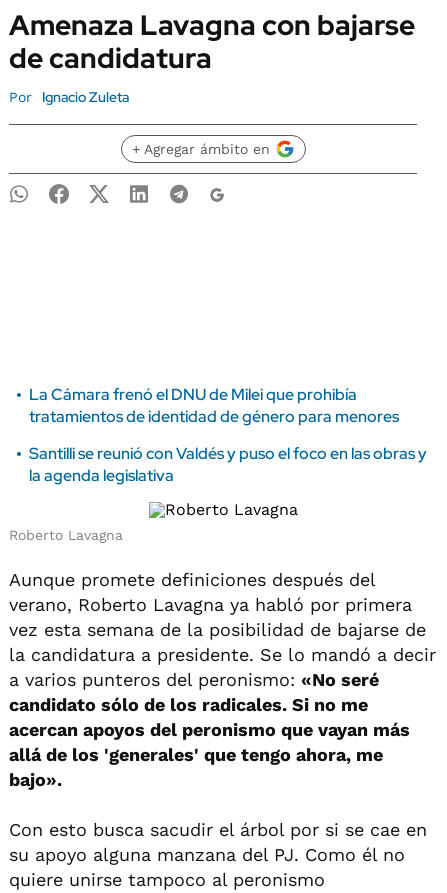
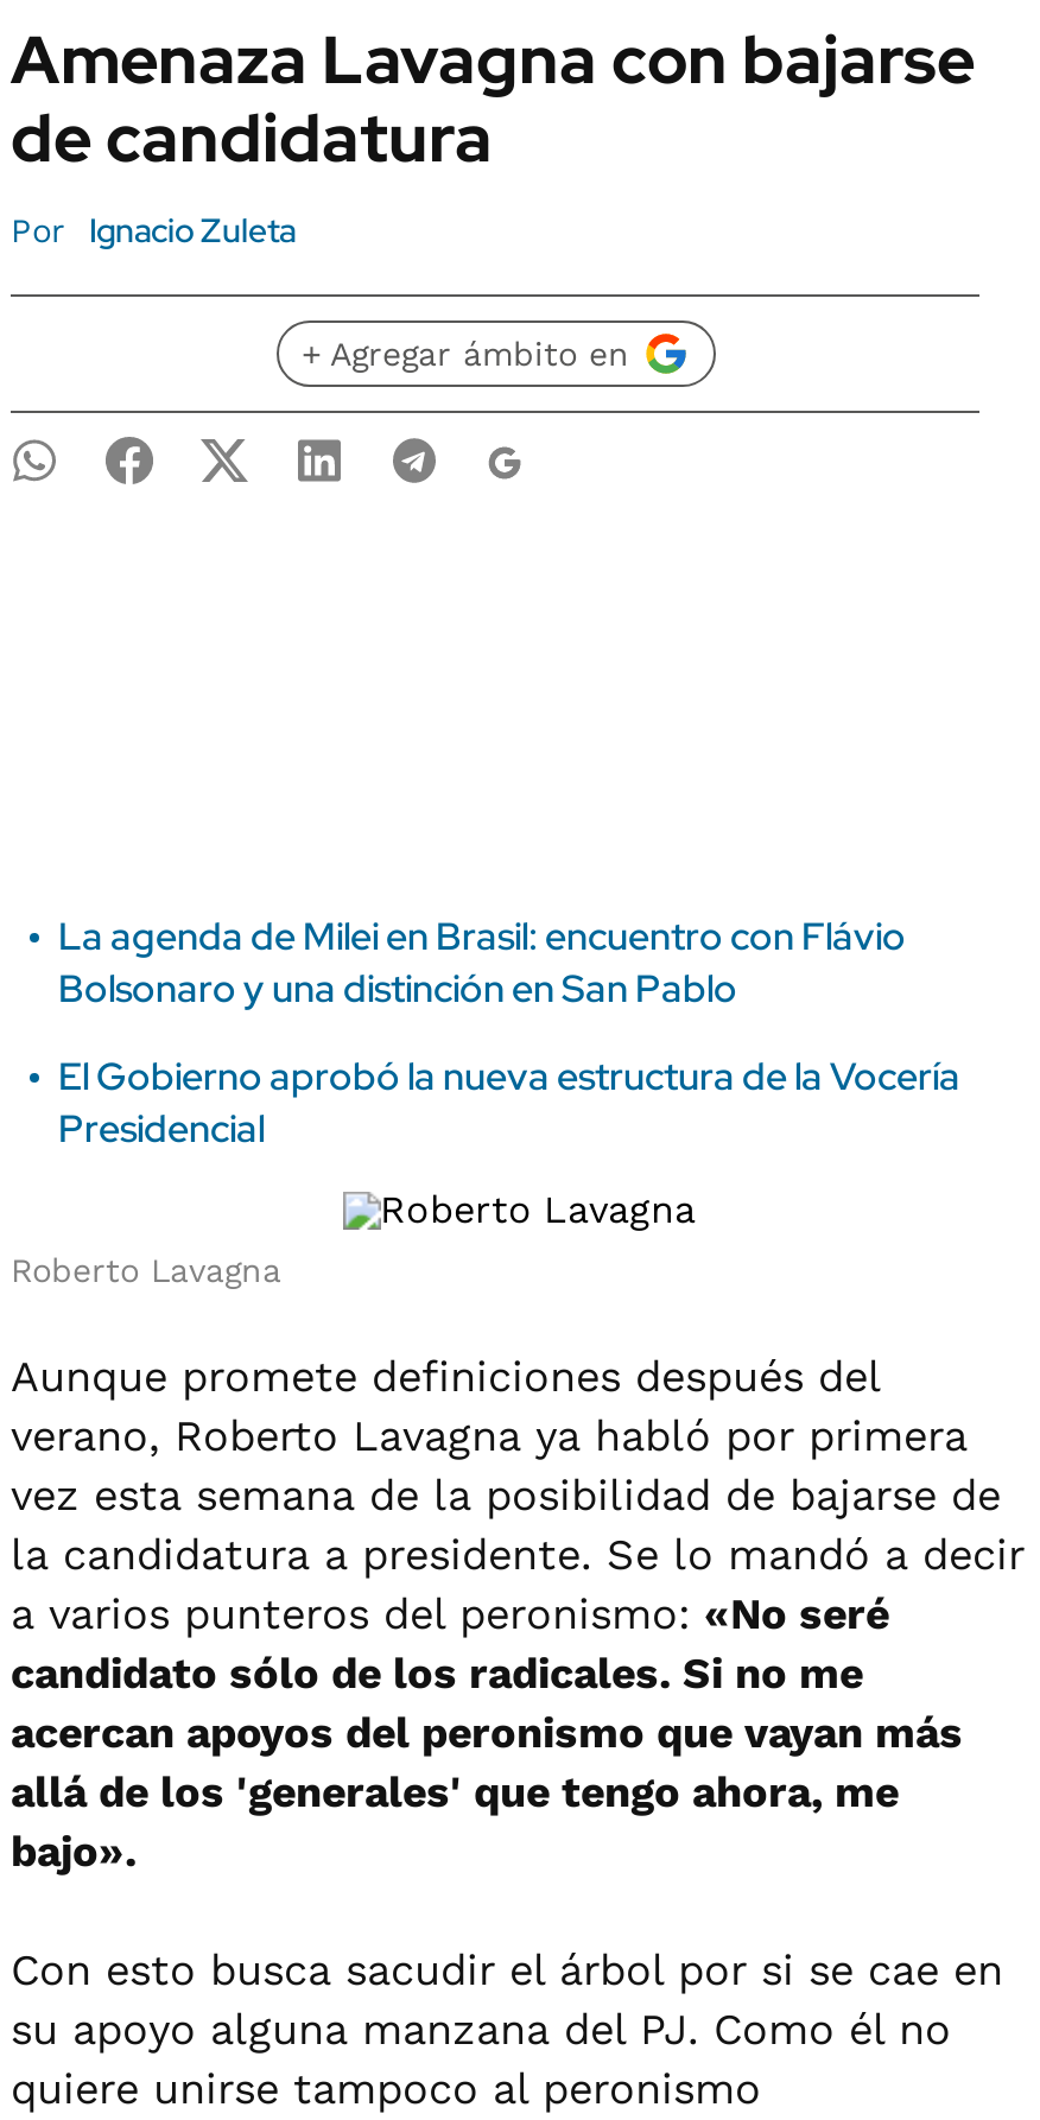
[29,384,399,427] La Cámara frenó el DNU de Milei que prohibía | tratamientos de identidad de género para menores -> [58,912,906,1014] La agenda de Milei en Brasil: encuentro con Flávio | Bolsonaro y una distinción en San Pablo
[29,443,427,486] Santilli se reunió con Valdés y puso el foco en las obras y | la agenda legislativa -> [58,1052,960,1154] El Gobierno aprobó la nueva estructura de la Vocería | Presidencial

